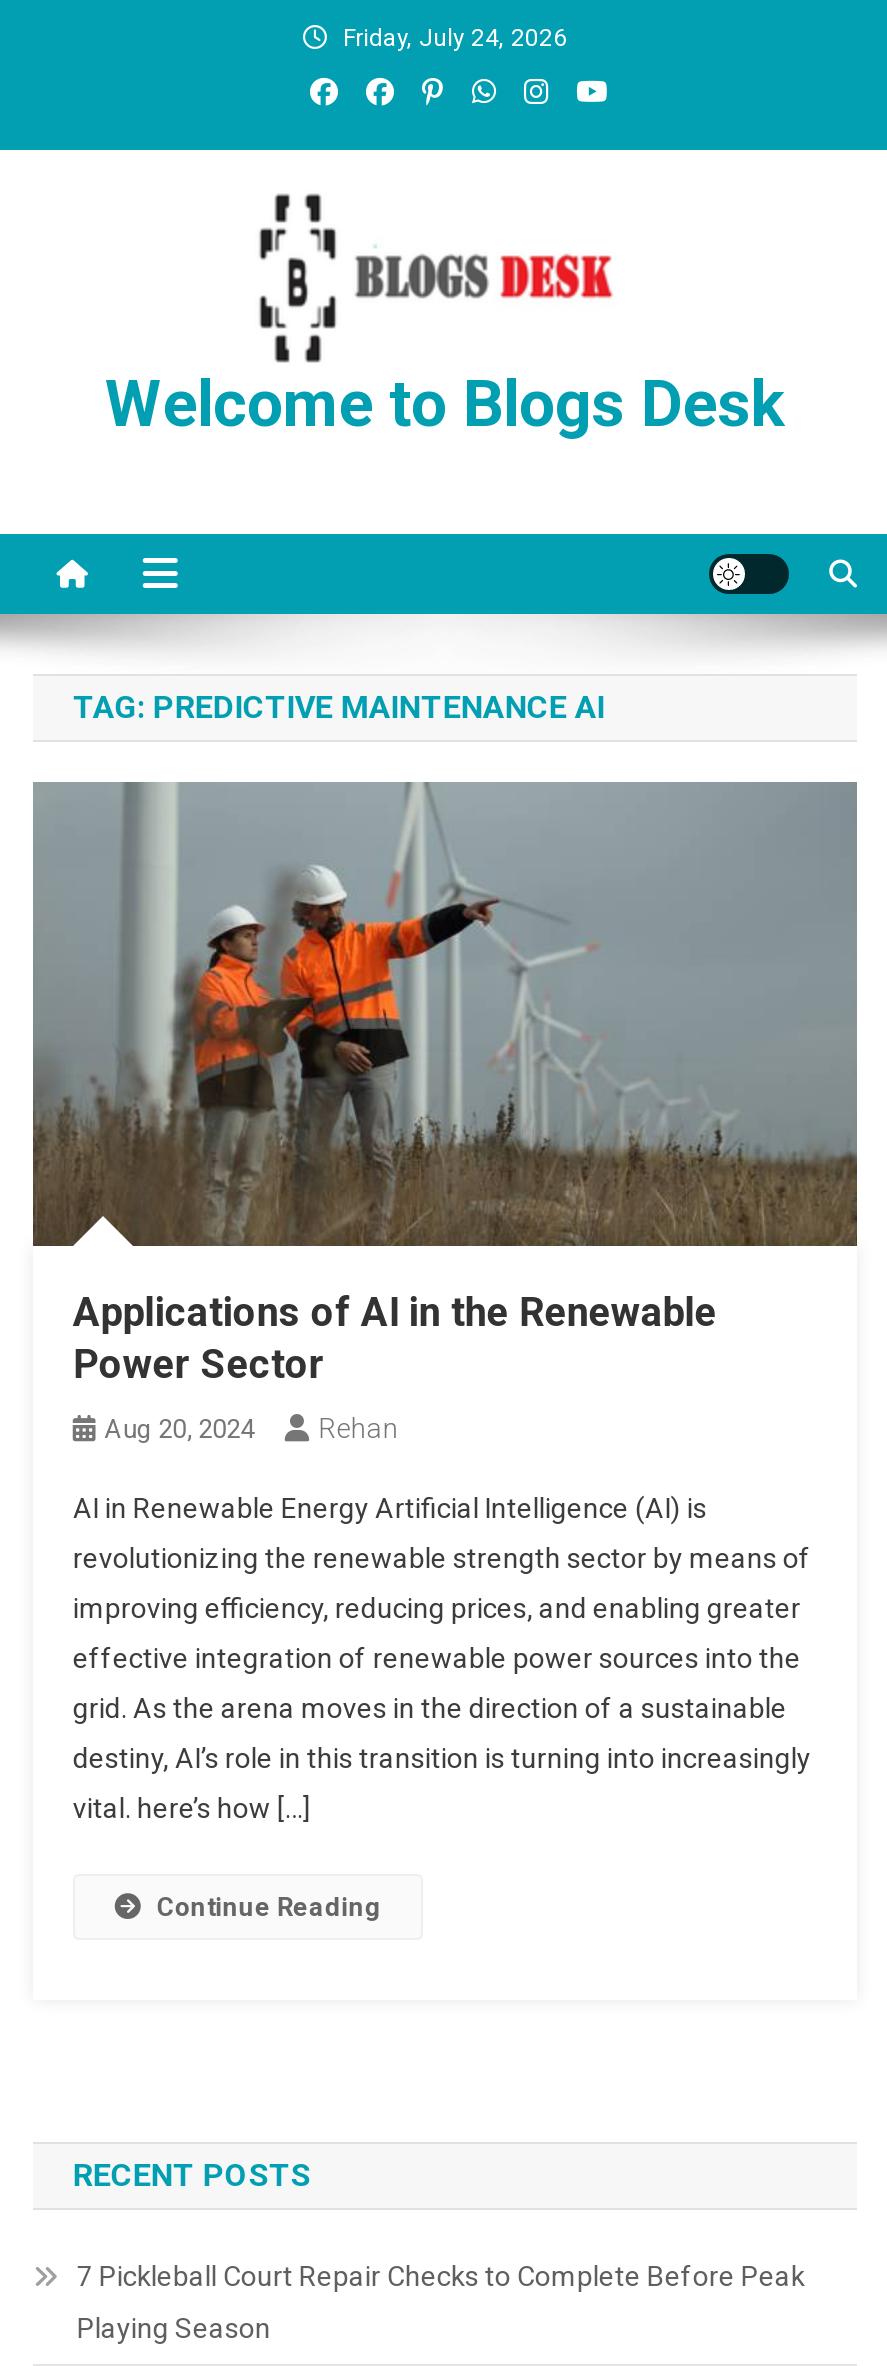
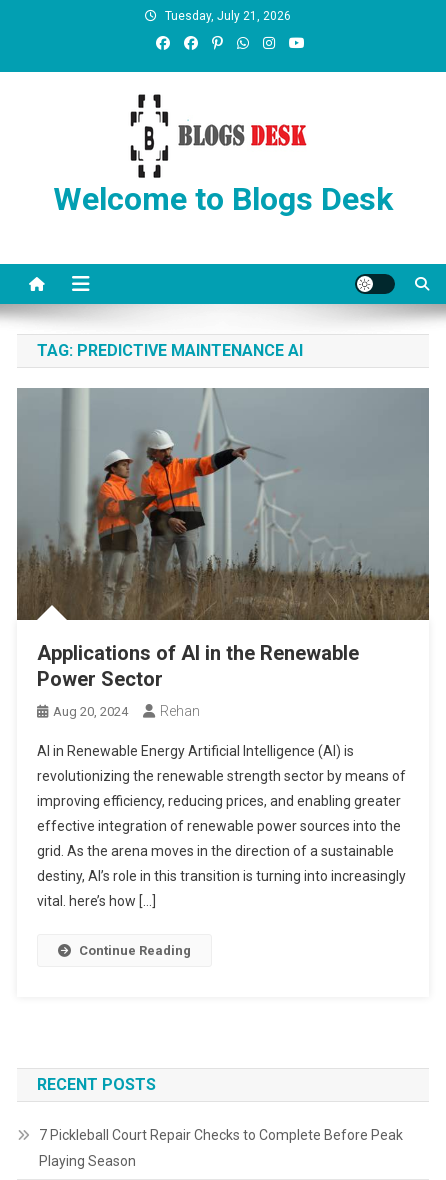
[343,24,567,52] Friday, July 24, 2026 -> [165,9,291,23] Tuesday, July 21, 2026

